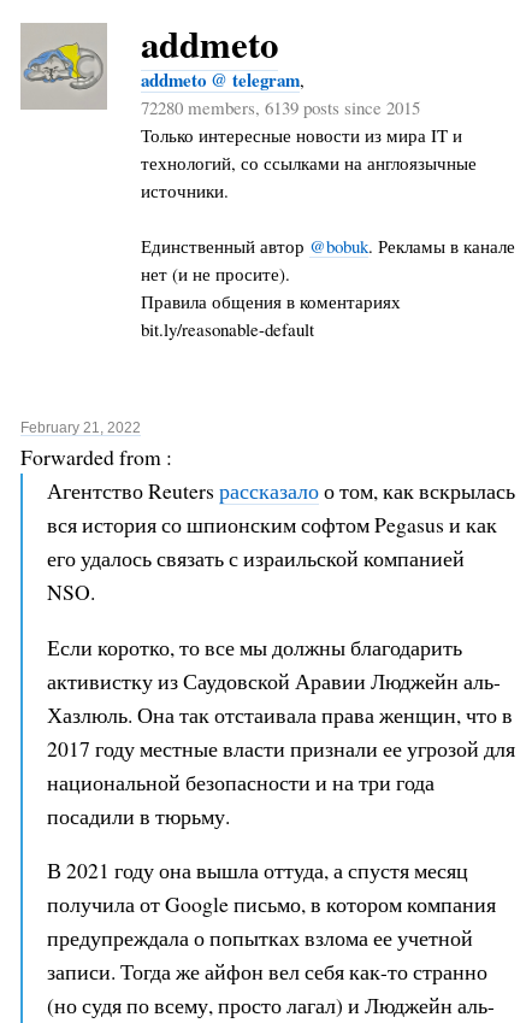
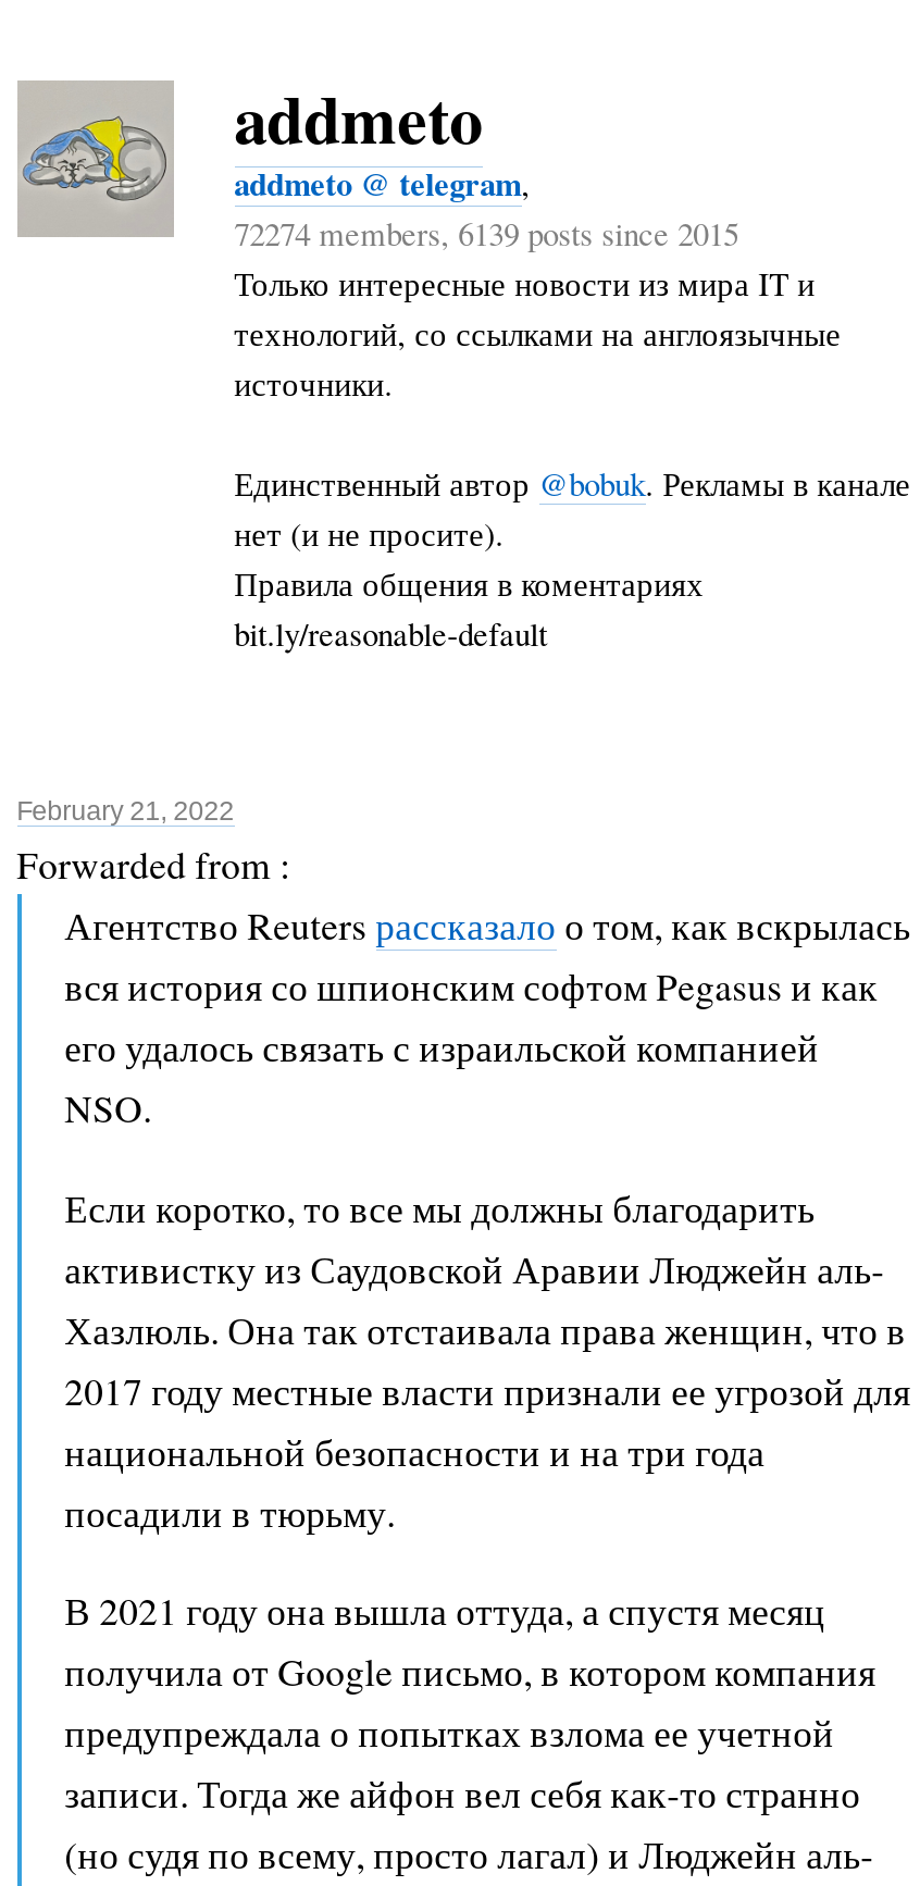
[140,95,420,119] 72280 members, 6139 posts since 2015 -> [234,210,739,253] 72274 members, 6139 posts since 2015

